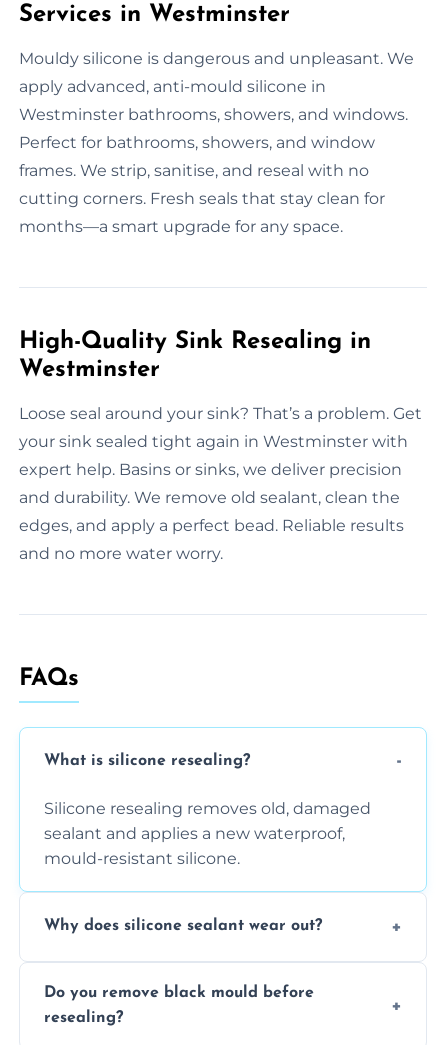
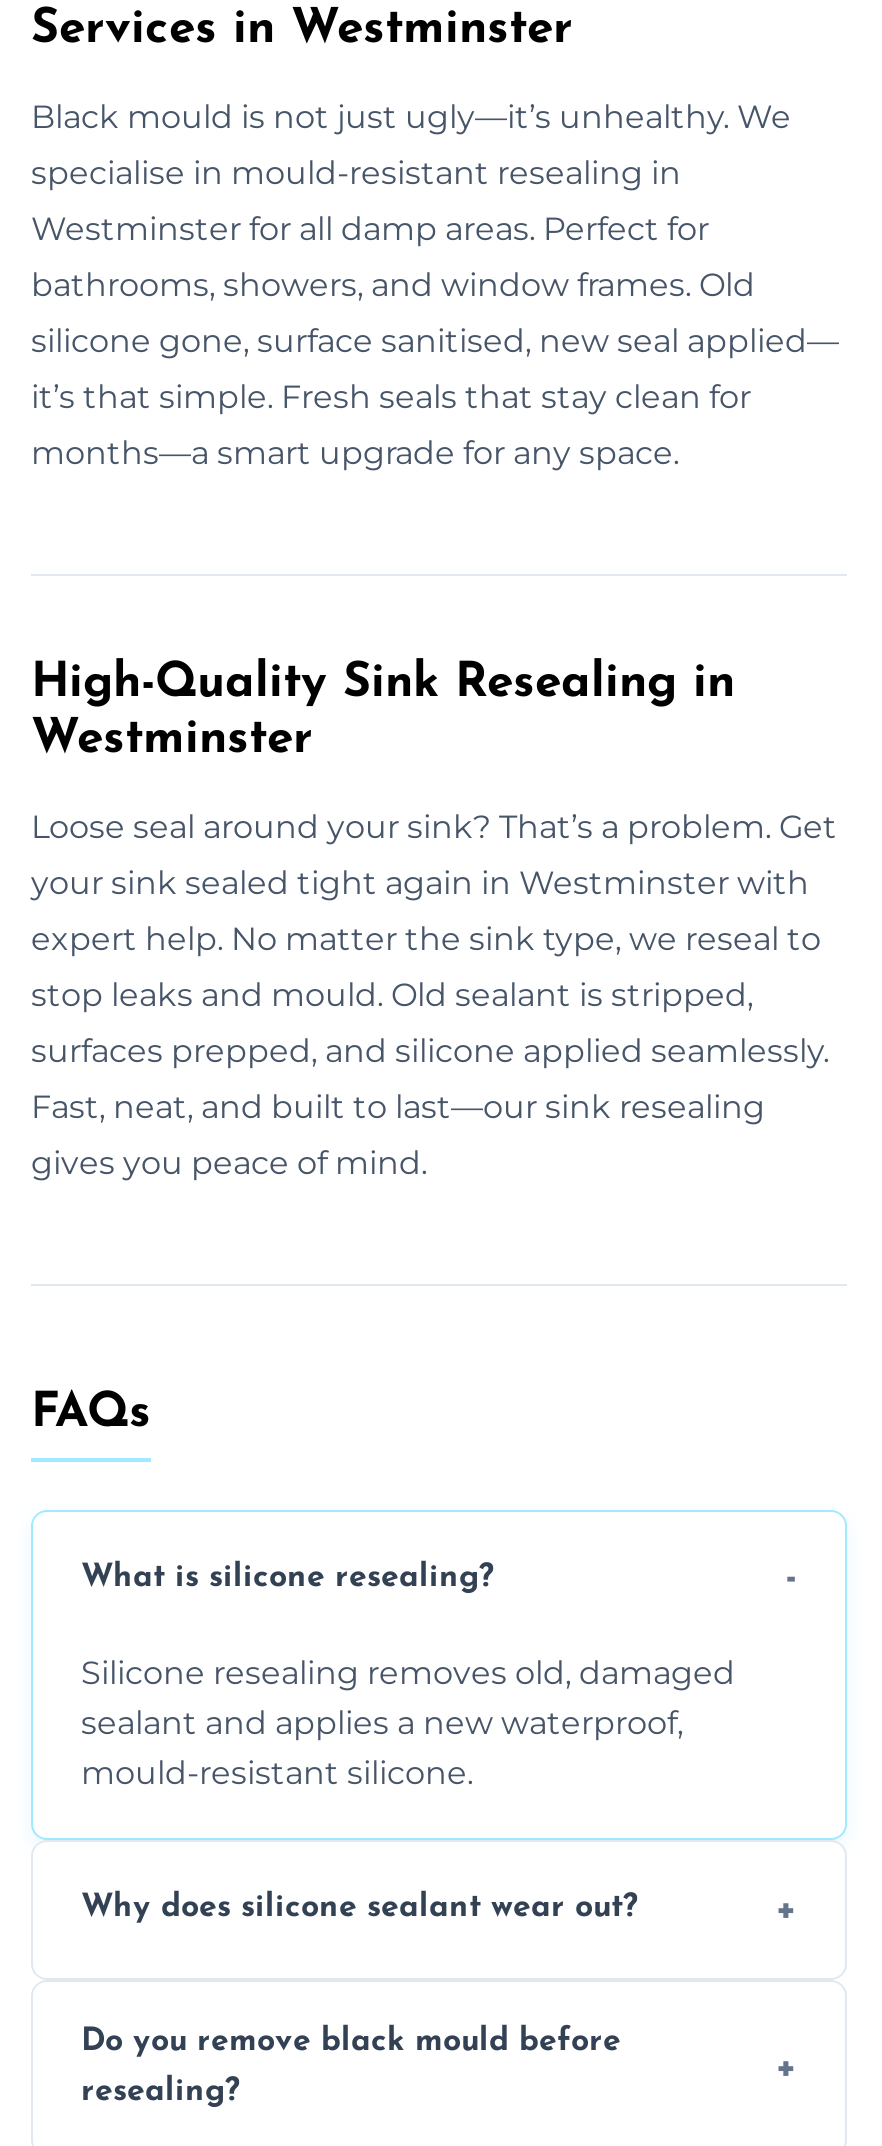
[19,49,414,68] Mouldy silicone is dangerous and unpleasant. We -> [31,97,791,135] Black mould is not just ugly—it’s unhealthy. We
[19,77,326,96] apply advanced, anti-mould silicone in -> [31,153,681,191] specialise in mould-resistant resealing in
[19,105,408,124] Westminster bathrooms, showers, and windows. -> [31,209,709,247] Westminster for all damp areas. Perfect for
[19,133,375,152] Perfect for bathrooms, showers, and window -> [31,265,755,303] bathrooms, showers, and window frames. Old
[19,161,369,180] frames. We strip, sanitise, and reseal with no -> [31,321,839,359] silicone gone, surface sanitised, new seal applied—
[19,189,385,208] cutting corners. Fresh seals that stay clean for -> [31,377,751,415] it’s that simple. Fresh seals that stay clean for
[19,460,404,563] expert help. Basins or sinks, we deliver precision | and durability. We remove old sealant, clean the | edges, and apply a perfect bead. Reliable results | and no more water worry. -> [31,919,829,1181] expert help. No matter the sink type, we reseal to | stop leaks and mould. Old sealant is stripped, | surfaces prepped, and silicone applied seamlessly. | Fast, neat, and built to last—our sink resealing | gives you peace of mind.

